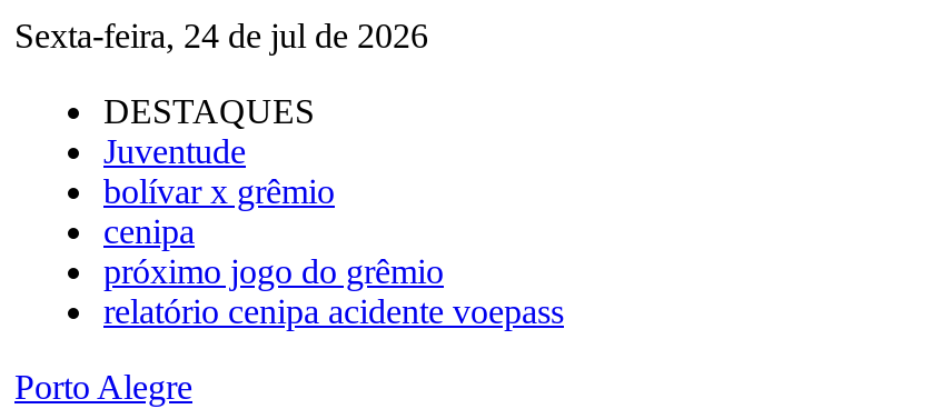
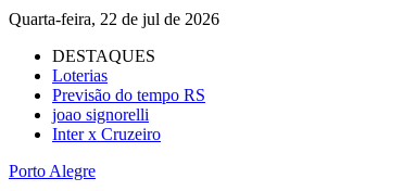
[14,17,428,54] Sexta-feira, 24 de jul de 2026 -> [9,10,219,28] Quarta-feira, 22 de jul de 2026
[103,132,564,330] Juventude | bolívar x grêmio | cenipa | próximo jogo do grêmio | relatório cenipa acidente voepass -> [52,66,205,143] Loterias | Previsão do tempo RS | joao signorelli | Inter x Cruzeiro

